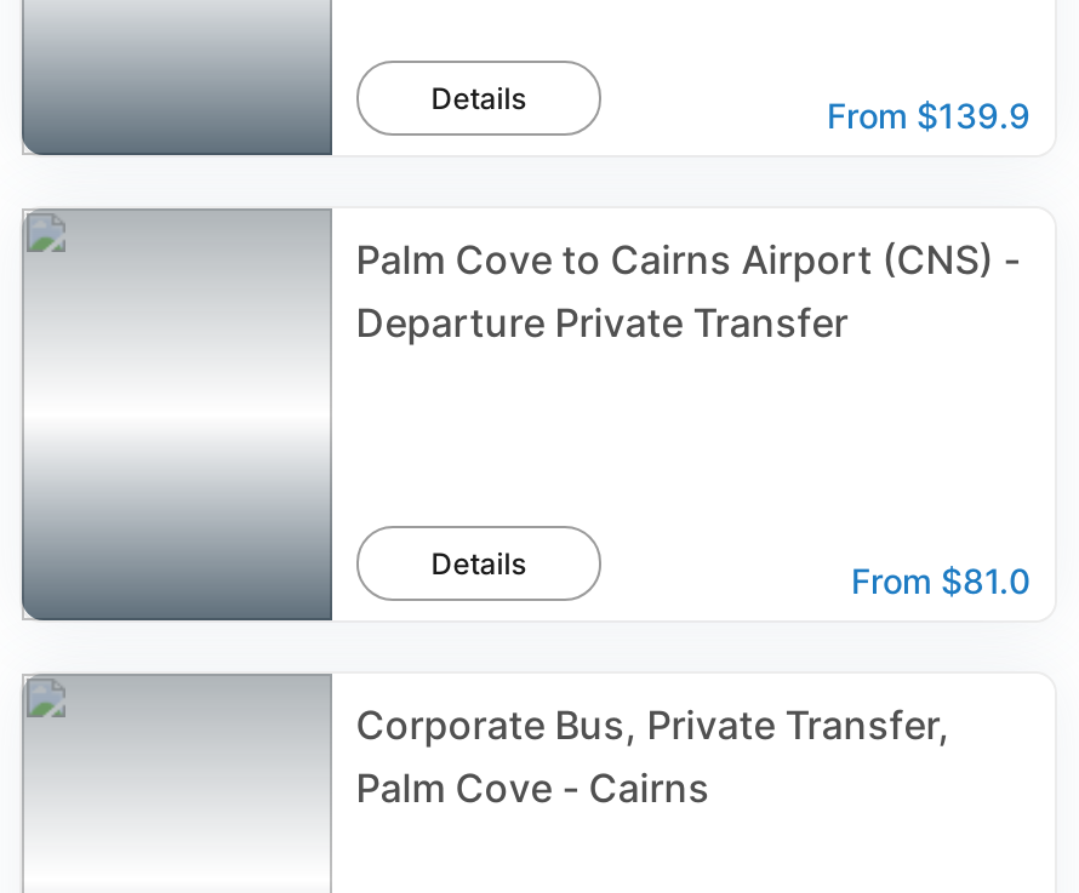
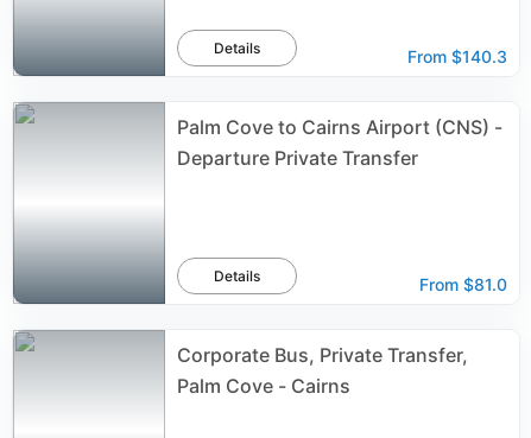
[827,95,1031,136] From $139.9 -> [407,46,507,66] From $140.3

